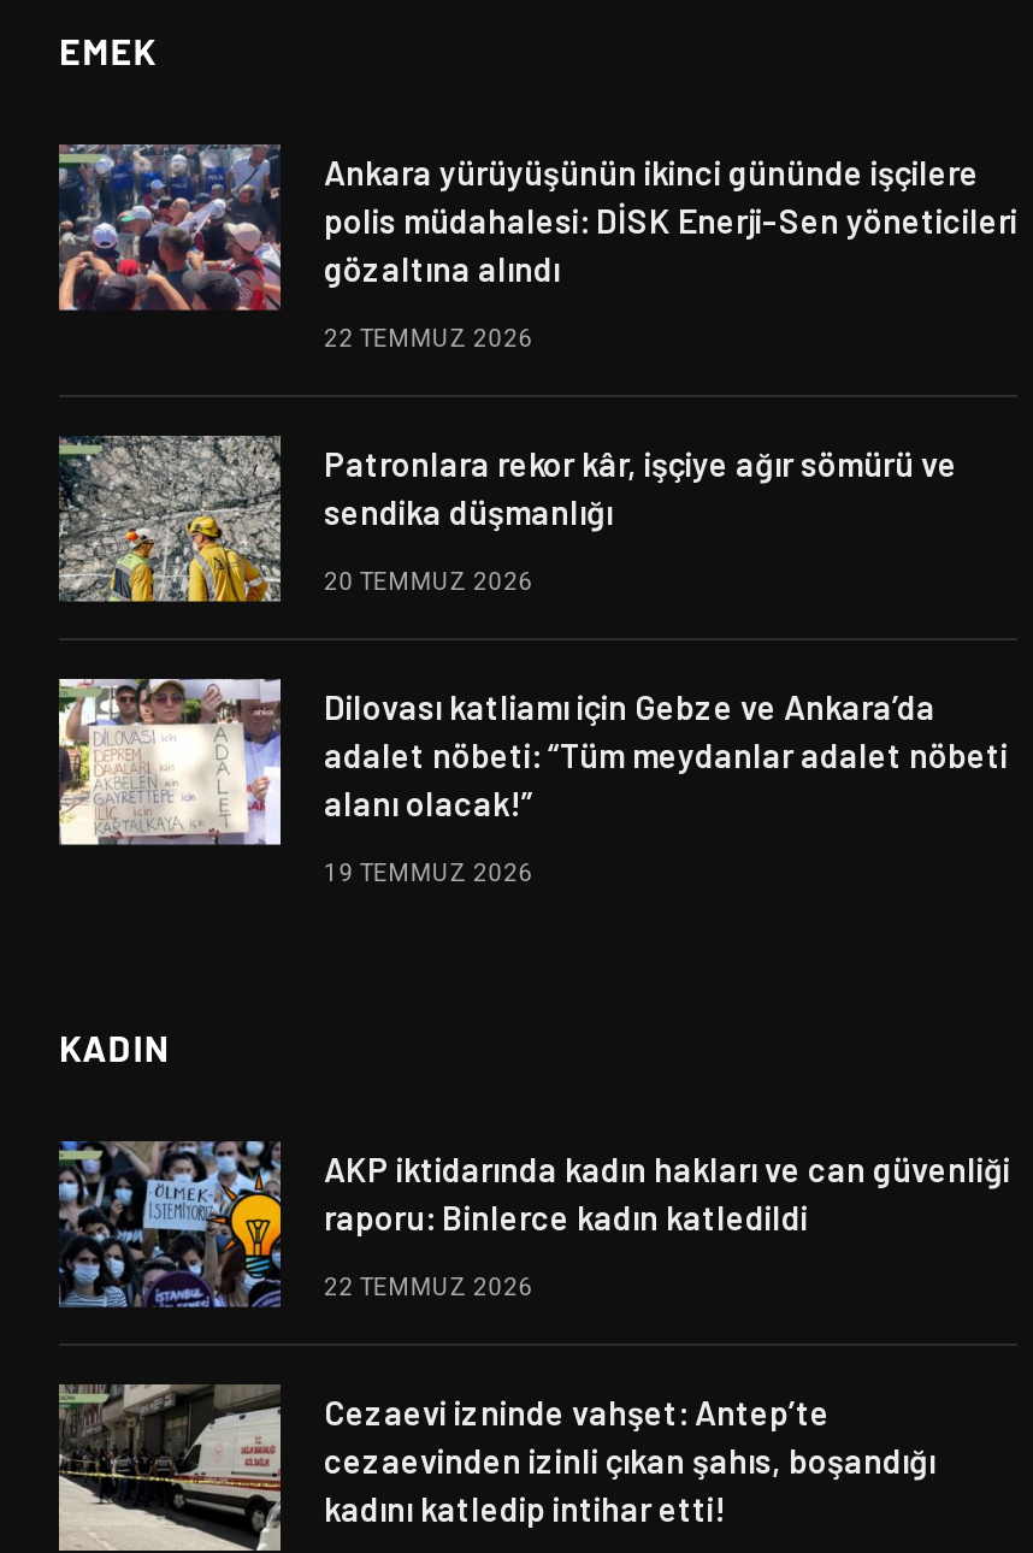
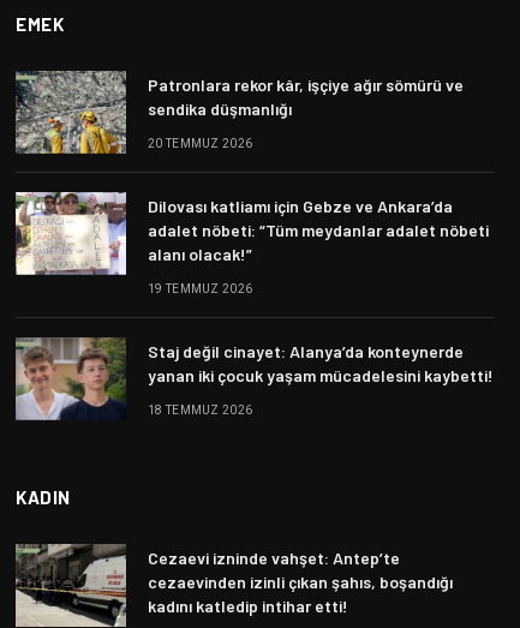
[57,142,1017,350] [image] | Ankara yürüyüşünün ikinci gününde işçilere | polis müdahalesi: DİSK Enerji-Sen yöneticileri | gözaltına alındı | 22 TEMMUZ 2026 -> none
none -> [14,336,494,421] [image] | Staj değil cinayet: Alanya’da konteynerde | yanan iki çocuk yaşam mücadelesini kaybetti! | 18 TEMMUZ 2026
[57,1139,1010,1312] [image] | AKP iktidarında kadın hakları ve can güvenliği | raporu: Binlerce kadın katledildi | 22 TEMMUZ 2026 -> none

